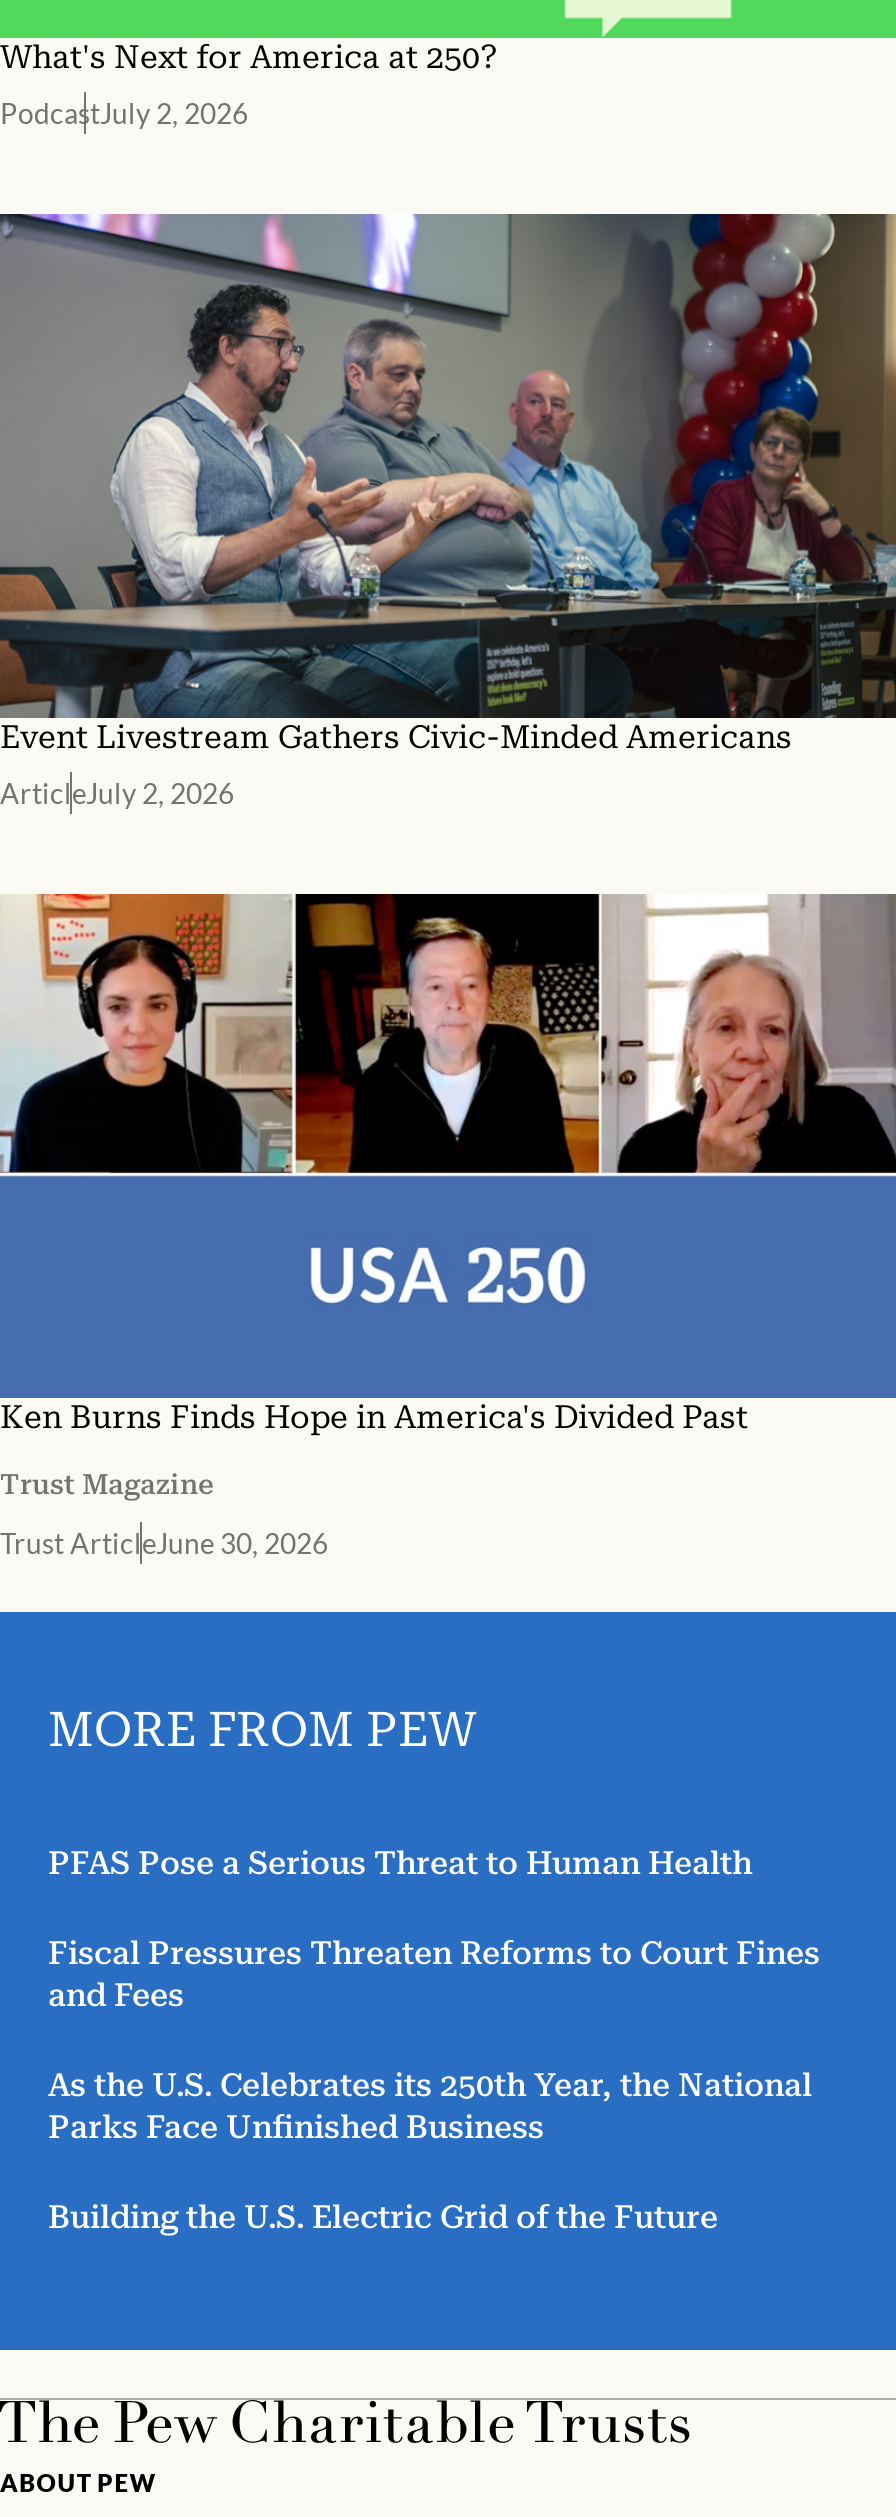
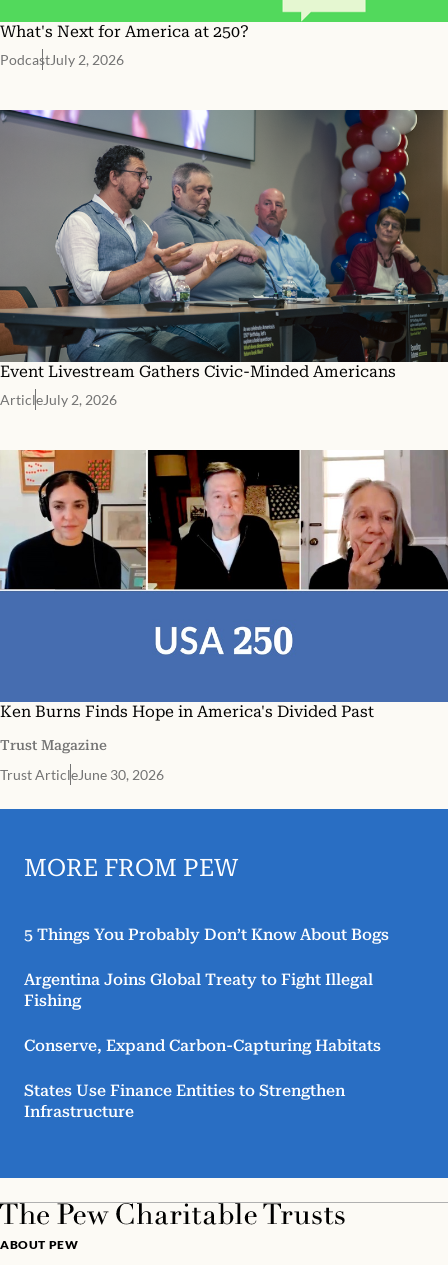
[48,1844,752,1882] PFAS Pose a Serious Threat to Human Health -> [24,925,389,944] 5 Things You Probably Don’t Know About Bogs
[48,1934,820,2014] Fiscal Pressures Threaten Reforms to Court Fines | and Fees -> [24,970,373,1010] Argentina Joins Global Treaty to Fight Illegal | Fishing
[48,2066,812,2146] As the U.S. Celebrates its 250th Year, the National | Parks Face Unfinished Business -> [24,1036,381,1055] Conserve, Expand Carbon-Capturing Habitats
[48,2198,718,2236] Building the U.S. Electric Grid of the Future -> [24,1081,345,1121] States Use Finance Entities to Strengthen | Infrastructure

